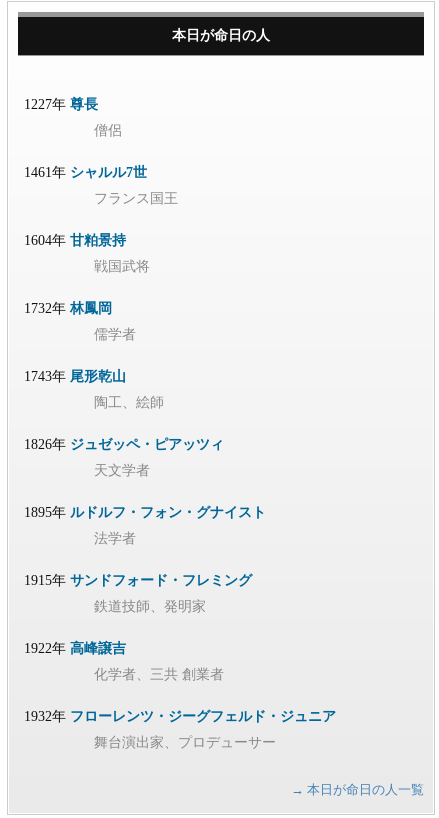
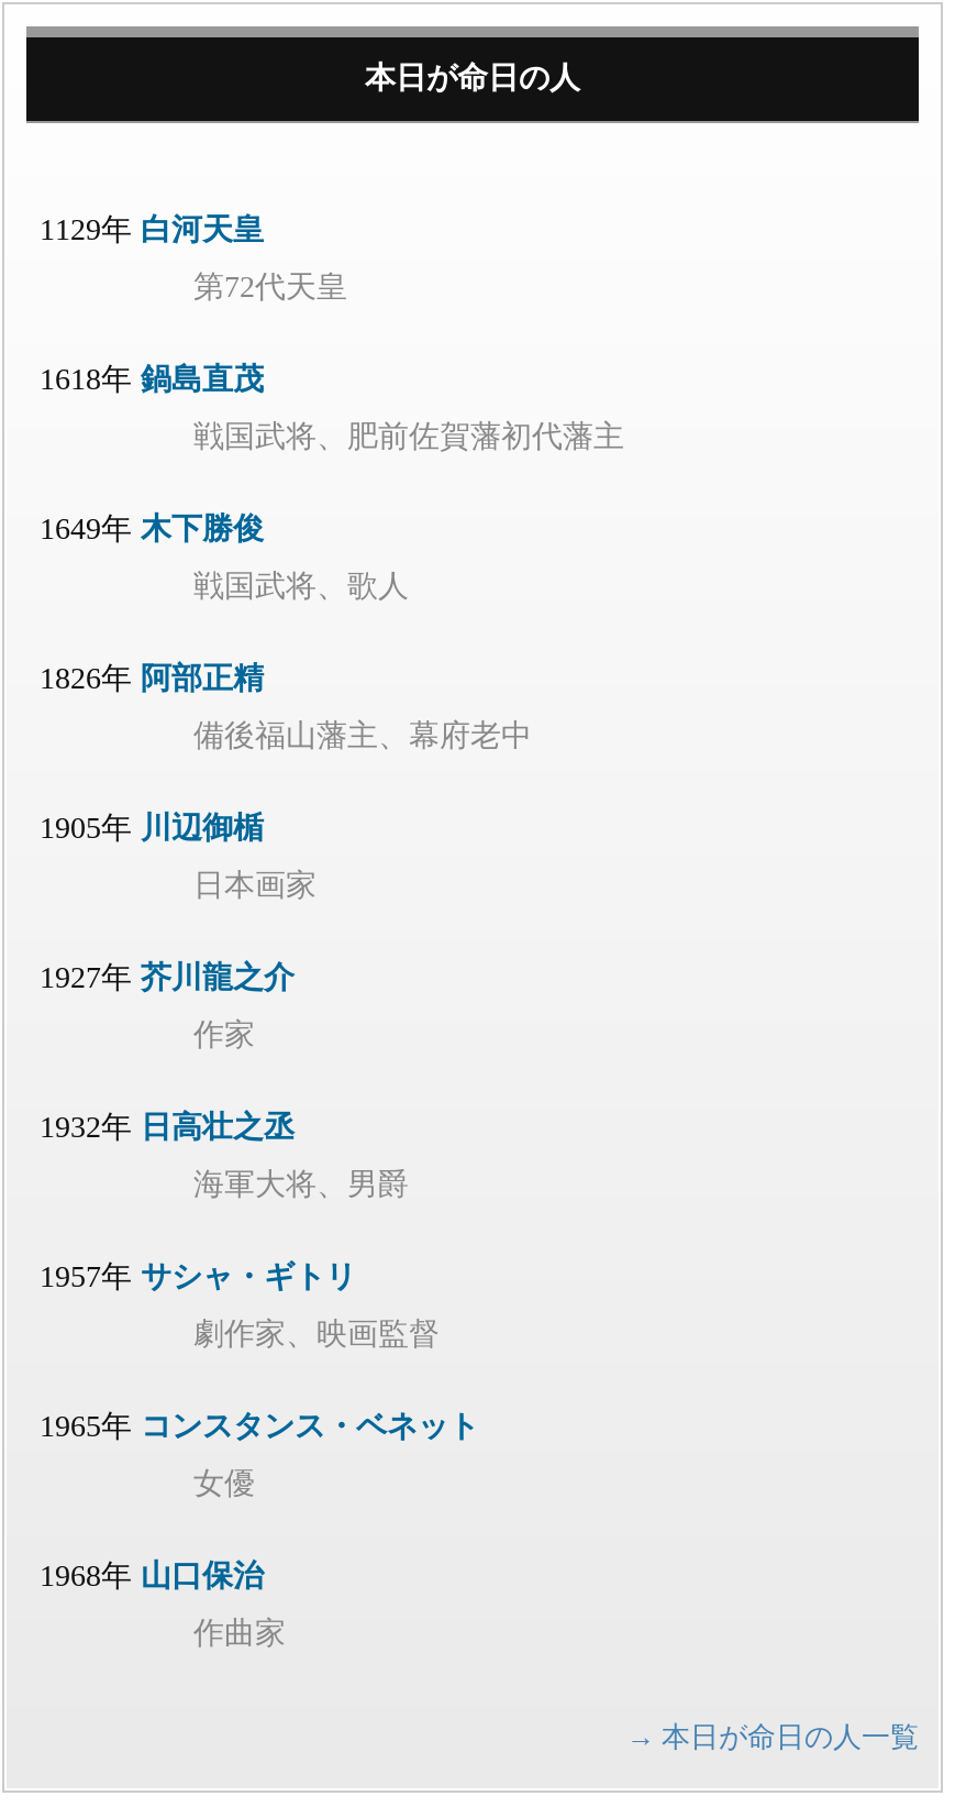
[24,96,98,111] 1227年尊長 -> [40,212,264,245] 1129年白河天皇
[94,122,122,137] 僧侶 -> [193,269,347,302] 第72代天皇
[24,164,147,179] 1461年シャルル7世 -> [40,362,264,395] 1618年鍋島直茂
[94,190,178,205] フランス国王 -> [193,419,624,452] 戦国武将、肥前佐賀藩初代藩主
[24,232,126,247] 1604年甘粕景持 -> [40,511,264,544] 1649年木下勝俊
[94,258,150,273] 戦国武将 -> [193,569,409,602] 戦国武将、歌人
[24,300,112,315] 1732年林鳳岡 -> [40,661,264,694] 1826年阿部正精
[94,326,136,341] 儒学者 -> [193,718,532,751] 備後福山藩主、幕府老中
[24,368,126,383] 1743年尾形乾山 -> [40,811,264,844] 1905年川辺御楯
[94,394,164,409] 陶工、絵師 -> [193,868,317,901] 日本画家
[24,436,224,451] 1826年ジュゼッペ・ピアッツィ -> [40,960,295,993] 1927年芥川龍之介
[94,462,150,477] 天文学者 -> [193,1017,255,1050] 作家
[24,504,266,519] 1895年ルドルフ・フォン・グナイスト -> [40,1110,295,1143] 1932年日高壮之丞
[94,530,136,545] 法学者 -> [193,1167,409,1200] 海軍大将、男爵
[24,572,252,587] 1915年サンドフォード・フレミング -> [40,1259,356,1292] 1957年サシャ・ギトリ
[94,598,206,613] 鉄道技師、発明家 -> [193,1316,440,1349] 劇作家、映画監督
[24,640,126,655] 1922年高峰譲吉 -> [40,1409,479,1442] 1965年コンスタンス・ベネット
[94,666,224,681] 化学者、三共 創業者 -> [193,1466,255,1499] 女優
[24,708,336,723] 1932年フローレンツ・ジーグフェルド・ジュニア -> [40,1558,264,1591] 1968年山口保治
[94,734,276,749] 舞台演出家、プロデューサー -> [193,1616,286,1649] 作曲家

